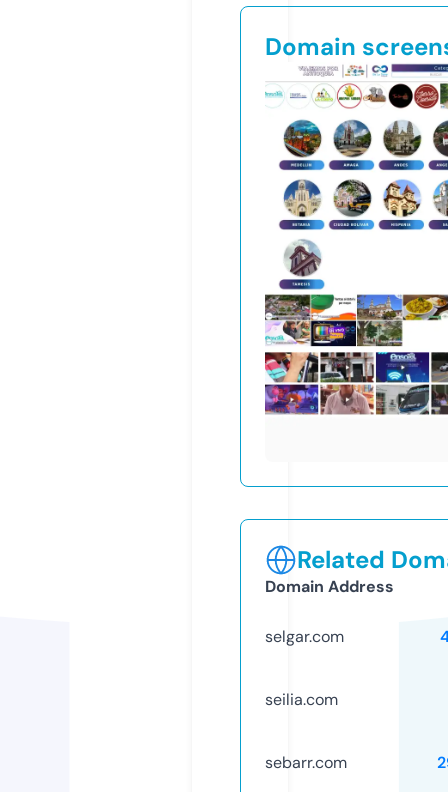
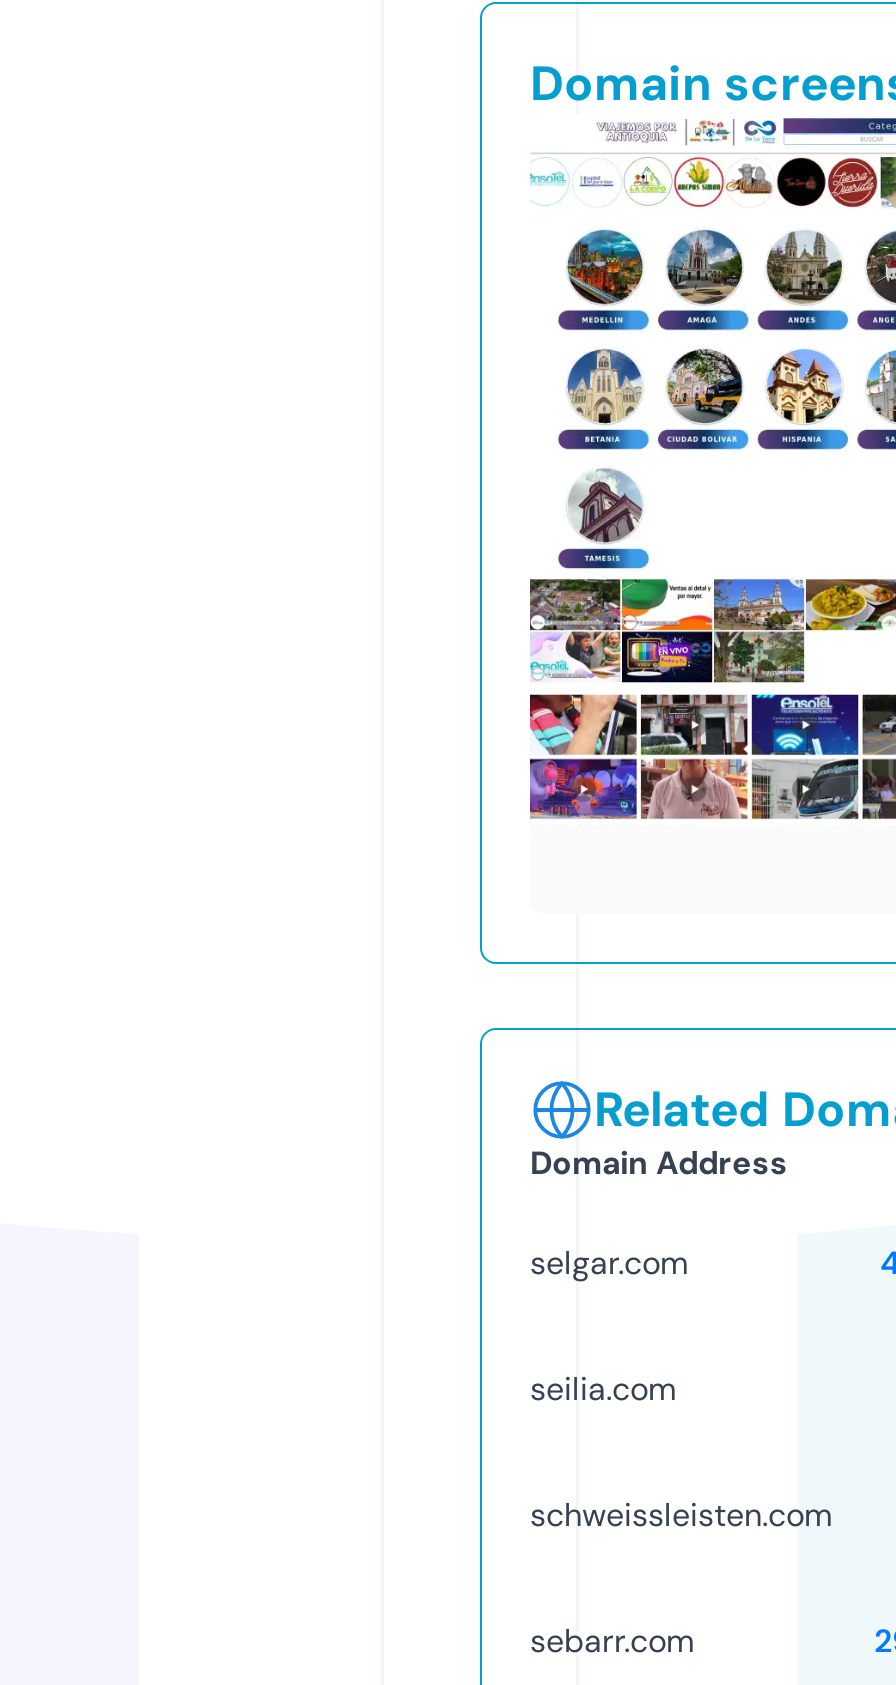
none -> [530,1494,832,1536] schweissleisten.com

